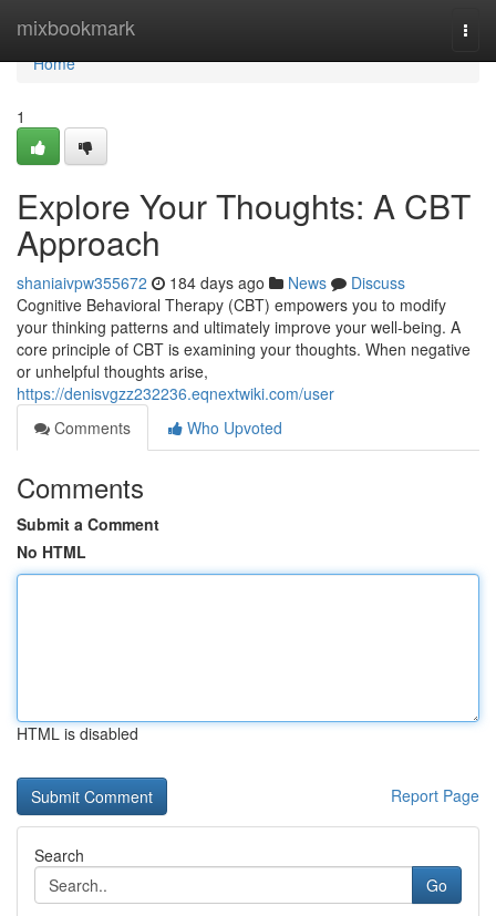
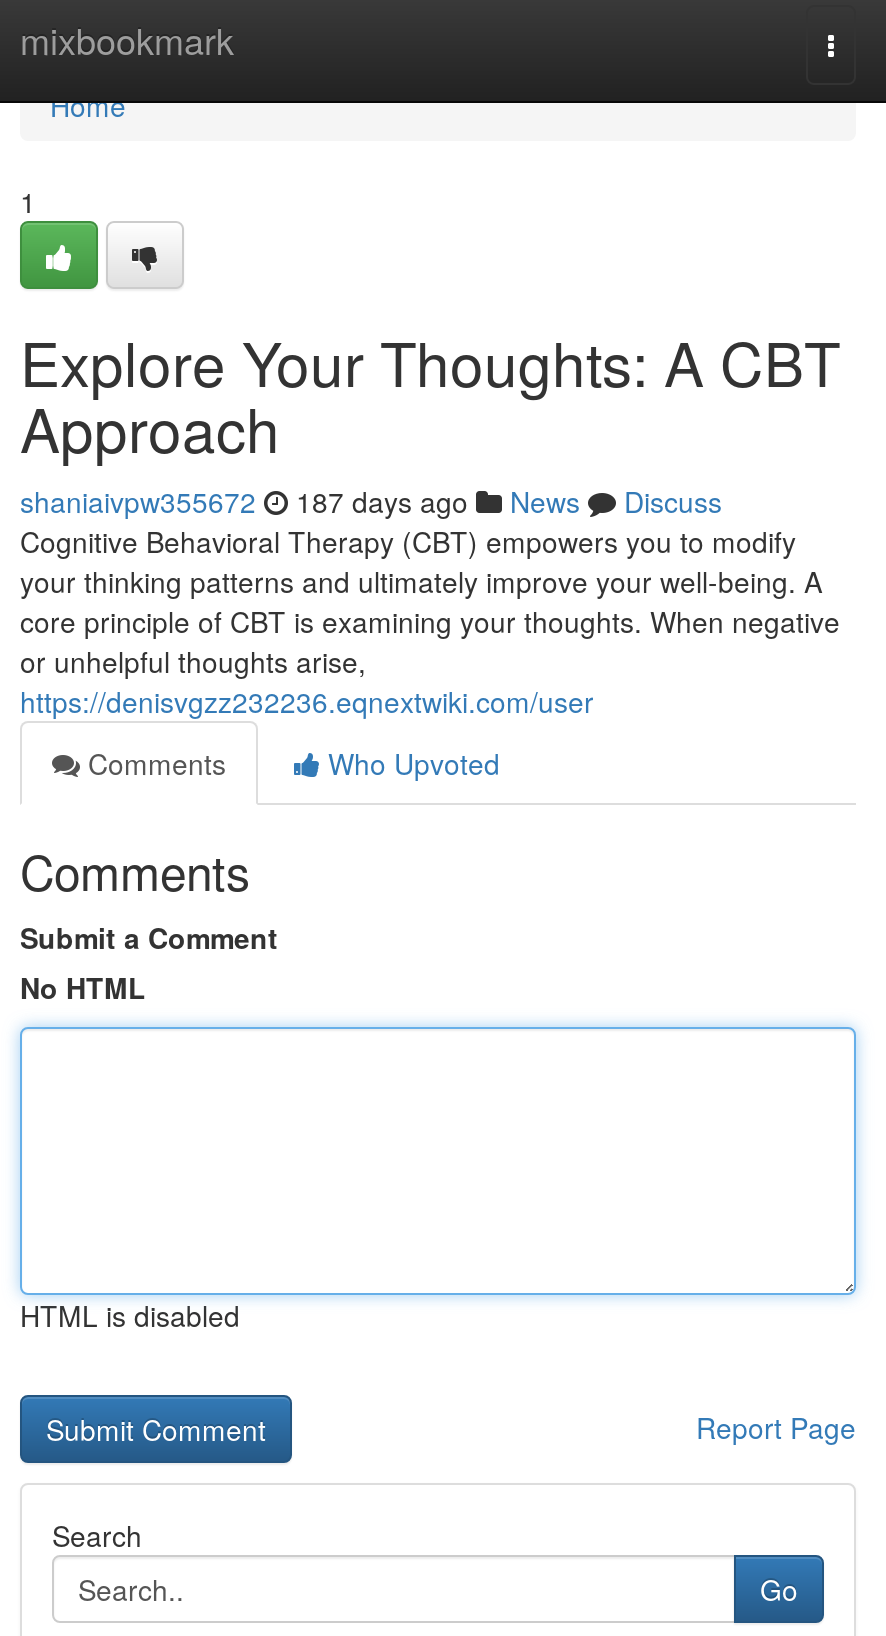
[17,271,405,294] shaniaivpw355672 184 days ago News Discuss -> [20,481,722,521] shaniaivpw355672 187 days ago News Discuss

